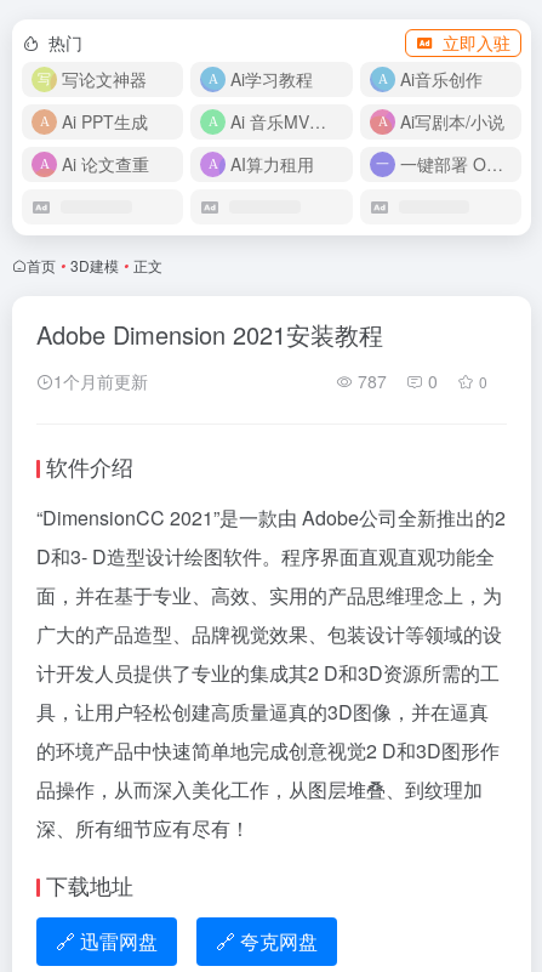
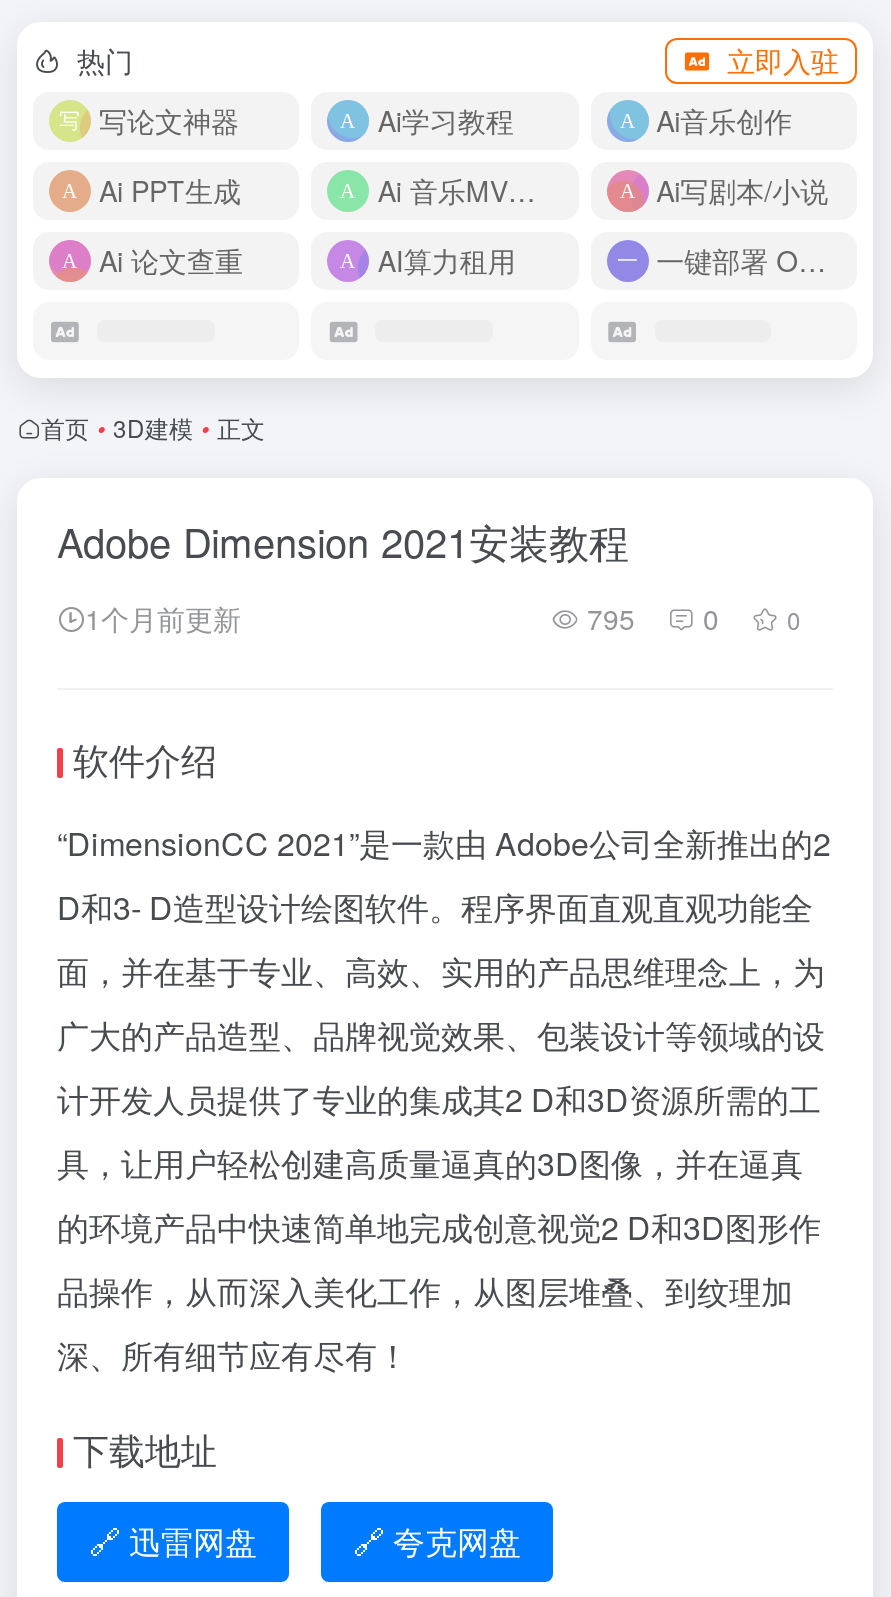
[353,369,487,393] 787 0 0 -> [579,598,801,638] 795 0 0

